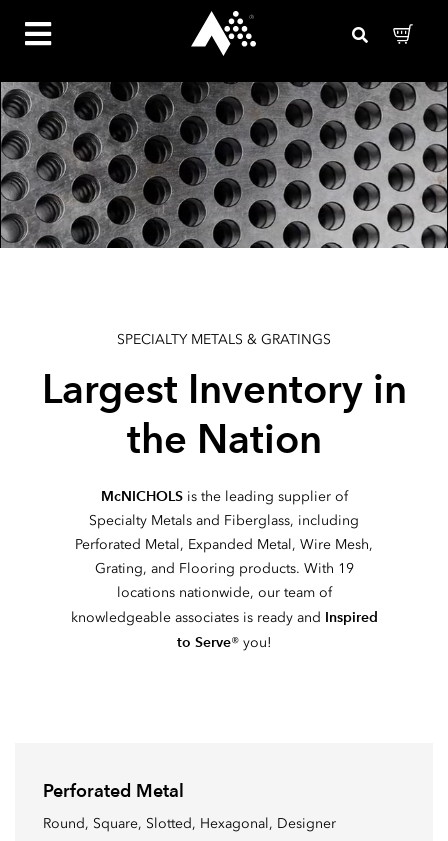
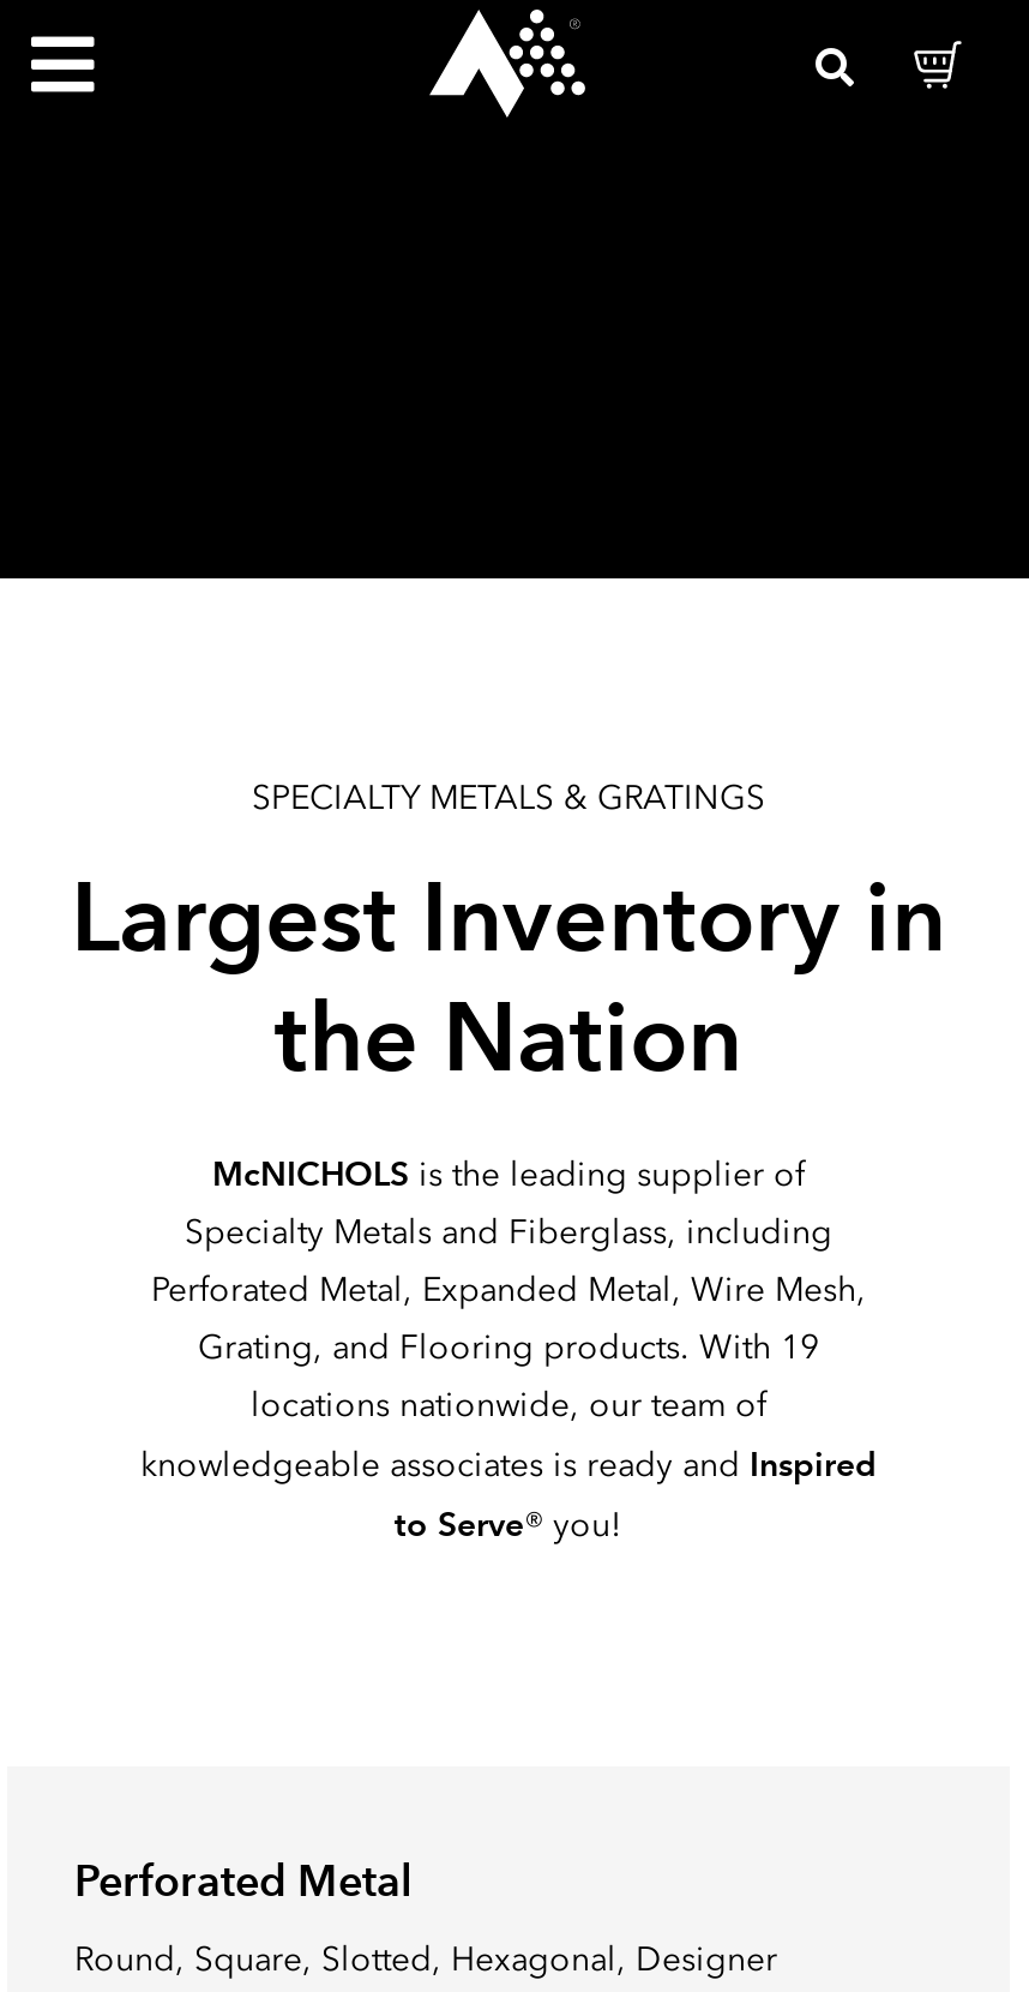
[3,81,445,249] [image] -> none

